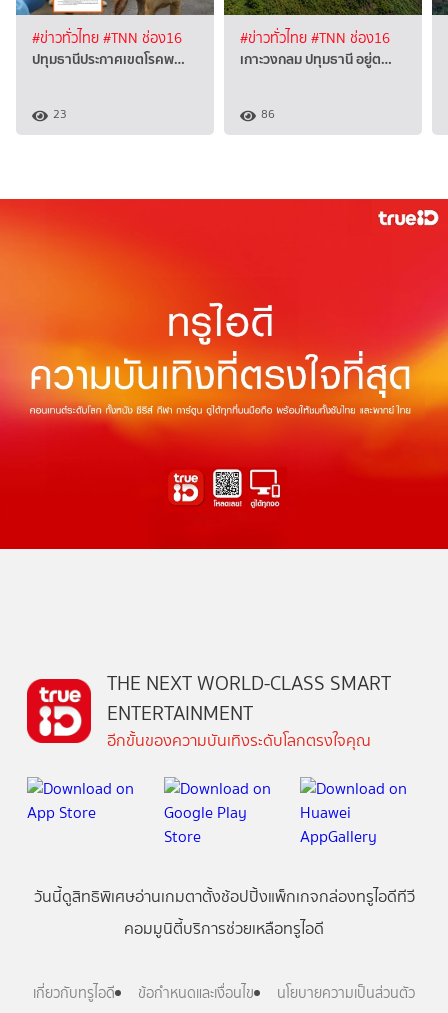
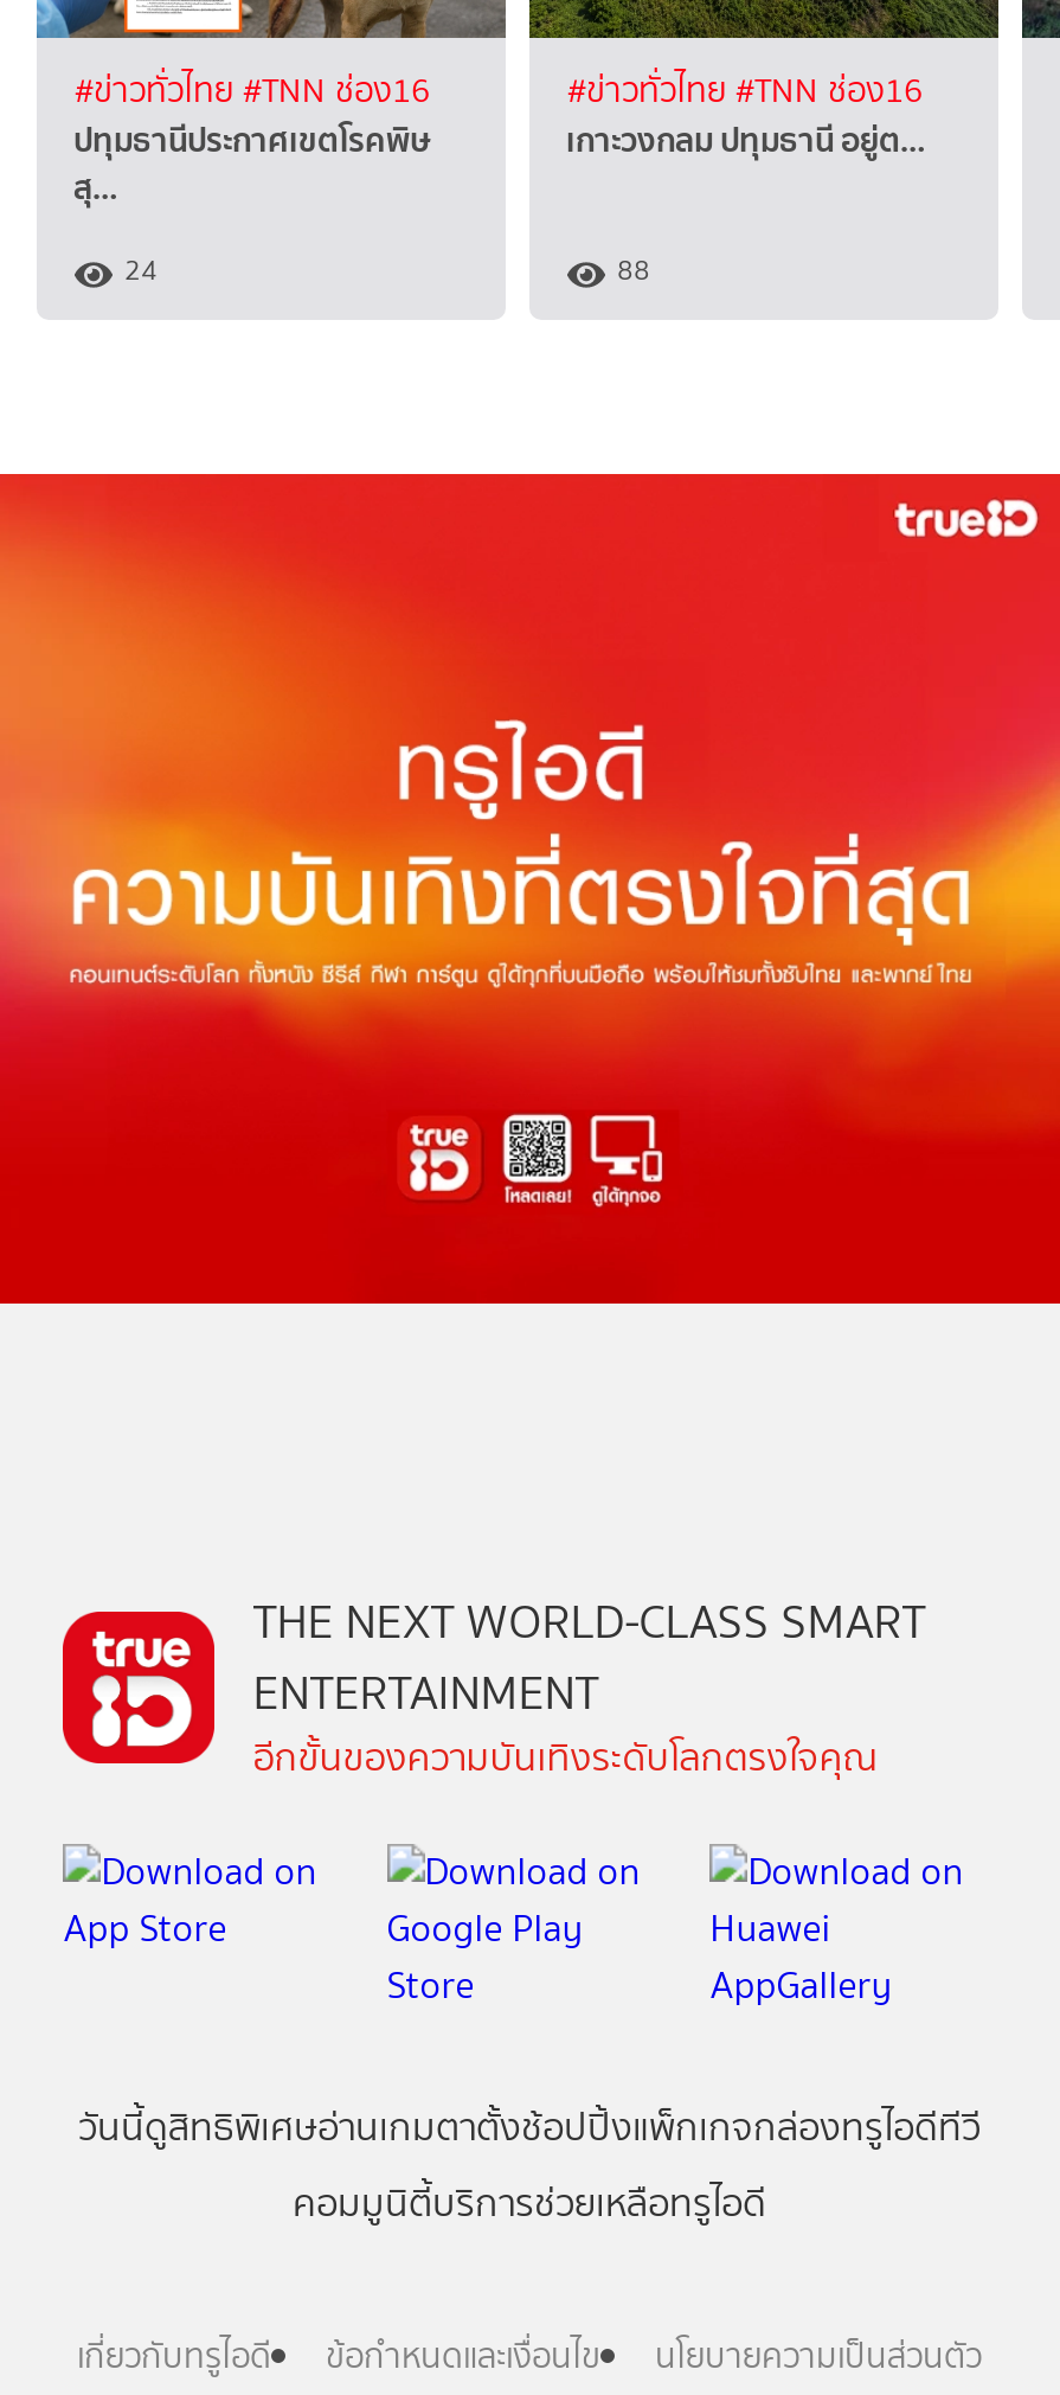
[31,48,184,70] ปทุมธานีประกาศเขตโรคพ… -> [73,113,431,213] ปทุมธานีประกาศเขตโรคพิษ | สุ…
[53,105,67,123] 23 -> [124,248,158,291] 24
[261,105,275,123] 86 -> [617,248,650,291] 88

